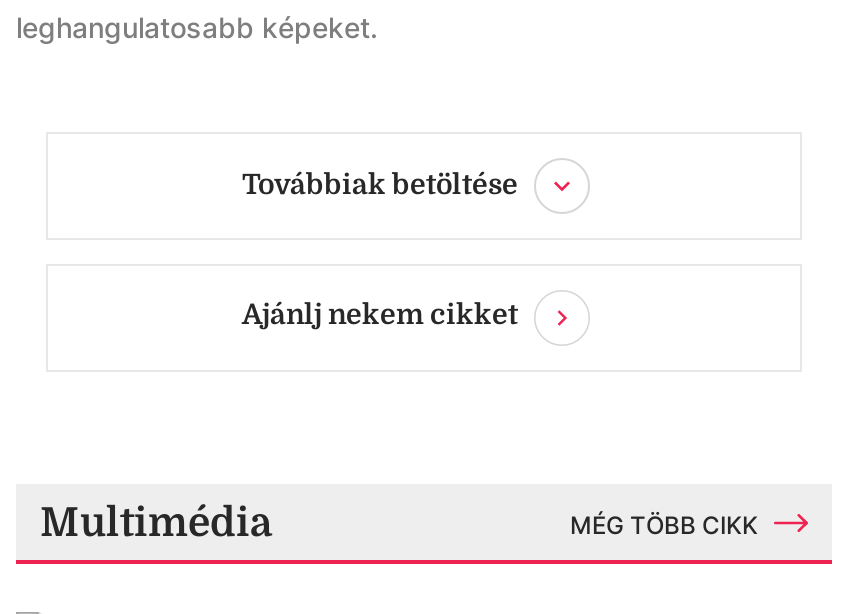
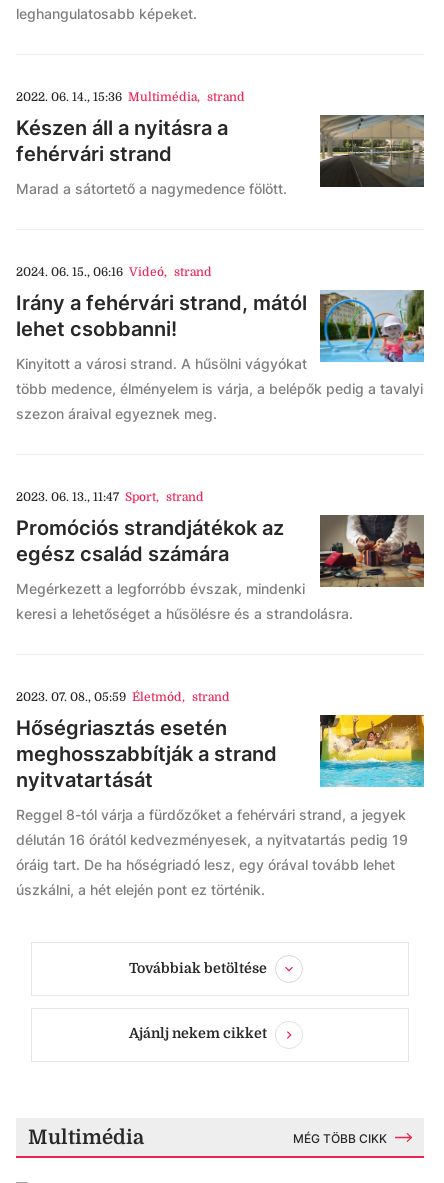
none -> [16,89,425,196] [image] | 2022. 06. 14., 15:36 Multimédia, strand | Készen áll a nyitásra a | fehérvári strand | Marad a sátortető a nagymedence fölött.
none -> [16,264,425,421] [image] | 2024. 06. 15., 06:16 Videó, strand | Irány a fehérvári strand, mától | lehet csobbanni! | Kinyitott a városi strand. A hűsölni vágyókat | több medence, élményelem is várja, a belépők pedig a tavalyi | szezon áraival egyeznek meg.
none -> [16,489,425,621] [image] | 2023. 06. 13., 11:47 Sport, strand | Promóciós strandjátékok az | egész család számára | Megérkezett a legforróbb évszak, mindenki | keresi a lehetőséget a hűsölésre és a strandolásra.
none -> [16,689,425,897] [image] | 2023. 07. 08., 05:59 Életmód, strand | Hőségriasztás esetén | meghosszabbítják a strand | nyitvatartását | Reggel 8-tól várja a fürdőzőket a fehérvári strand, a jegyek | délután 16 órától kedvezményesek, a nyitvatartás pedig 19 | óráig tart. De ha hőségriadó lesz, egy órával tovább lehet | úszkálni, a hét elején pont ez történik.

